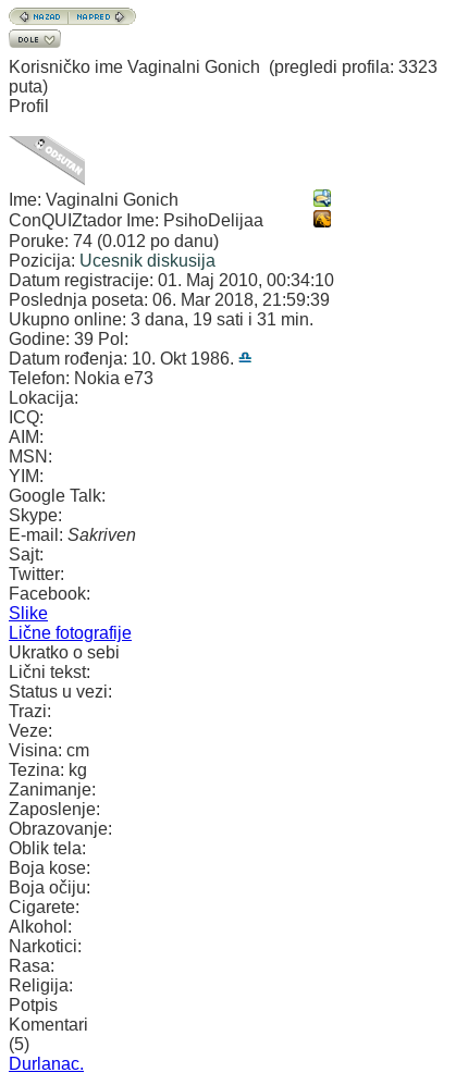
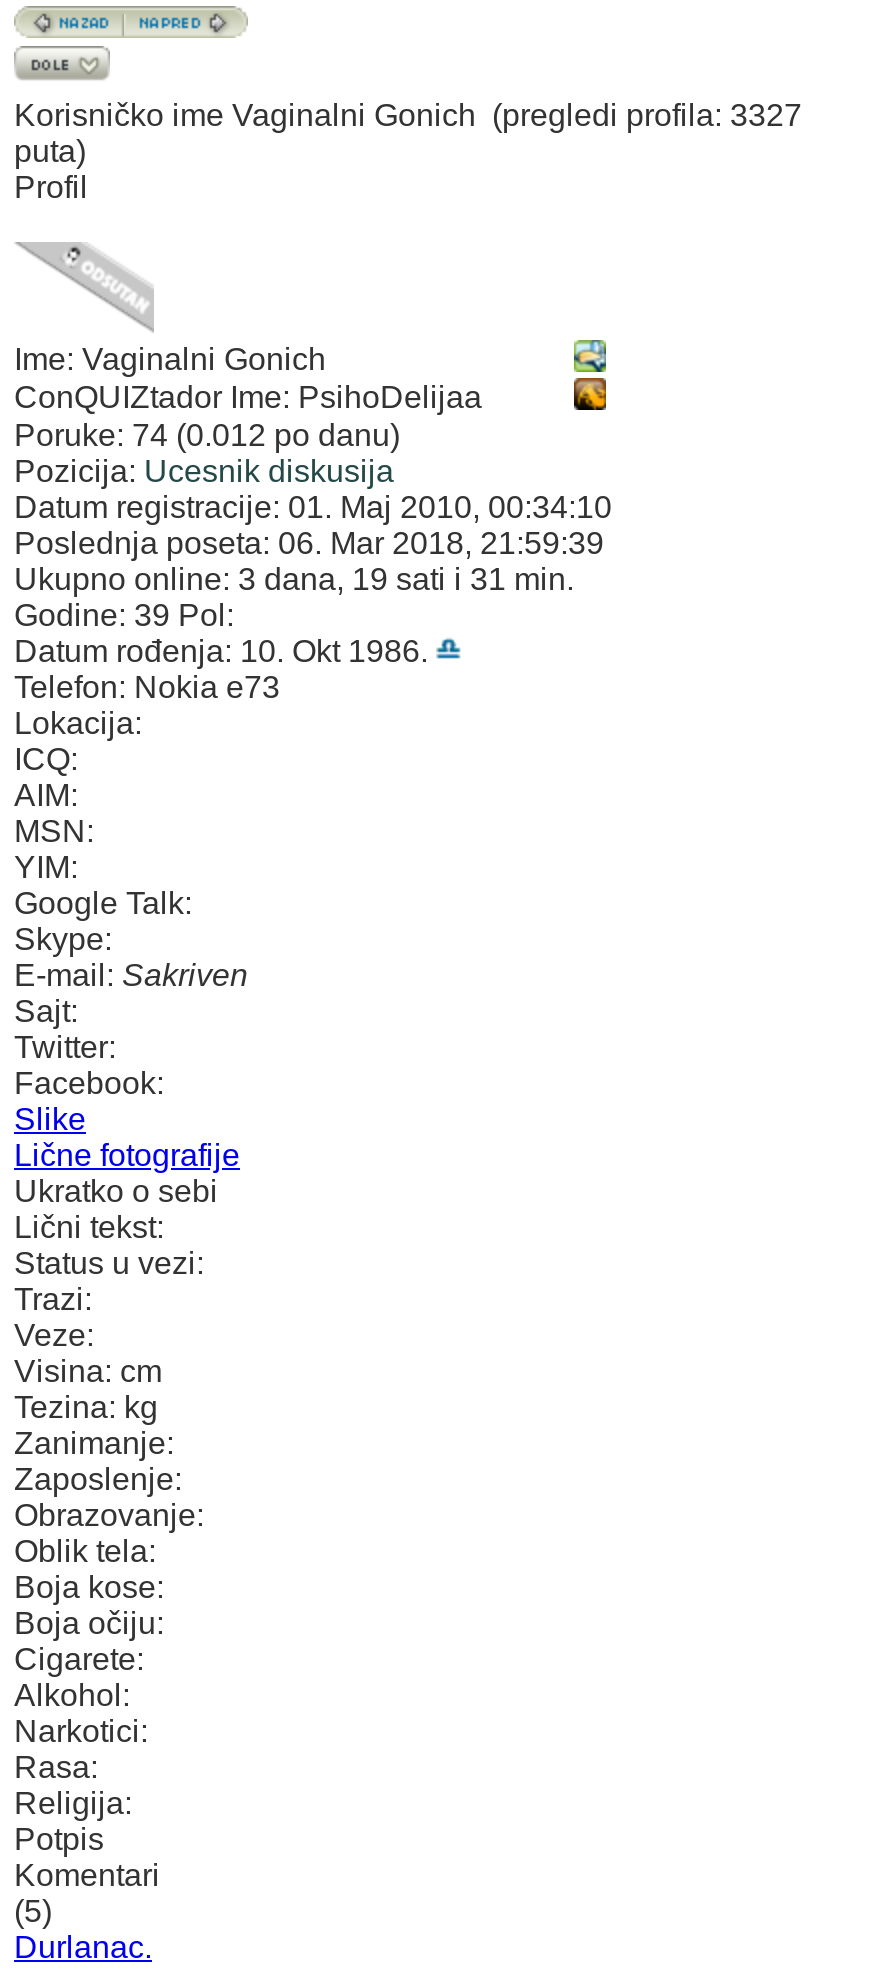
[9,58,437,76] Korisničko ime Vaginalni Gonich (pregledi profila: 3323 -> [14,98,802,132] Korisničko ime Vaginalni Gonich (pregledi profila: 3327

